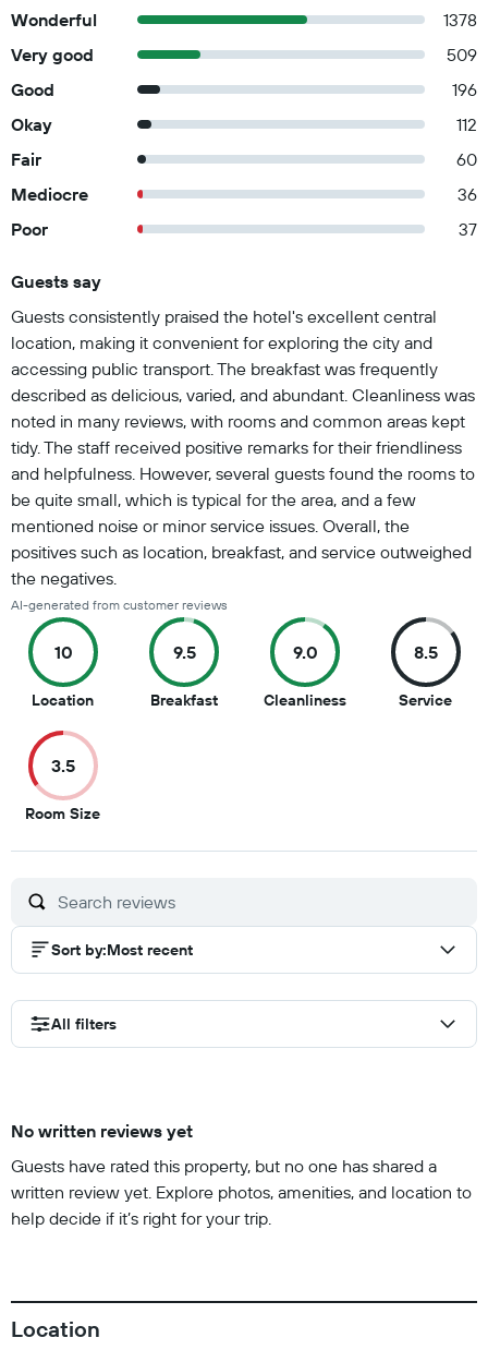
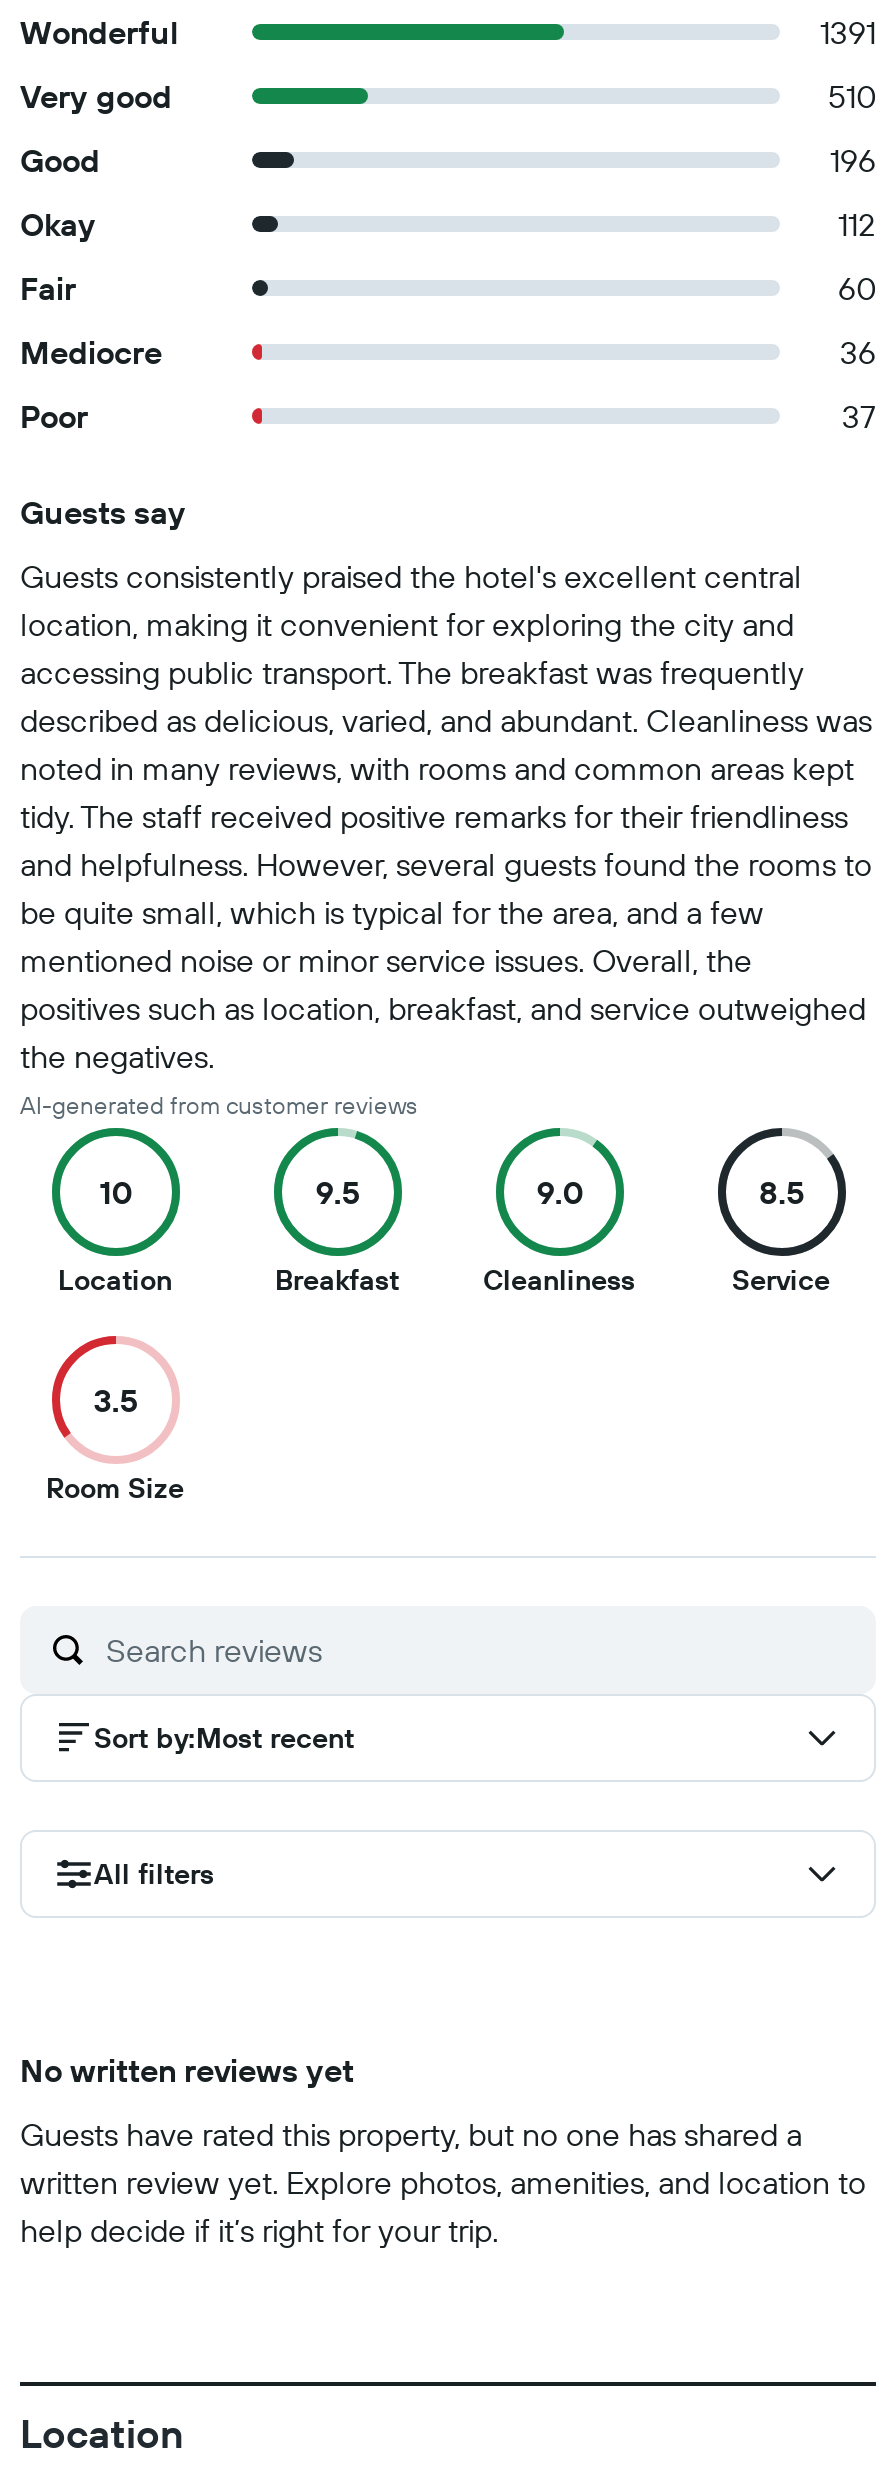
[443,9,477,31] 1378 -> [820,12,876,52] 1391
[447,44,477,65] 509 -> [828,76,876,116] 510

